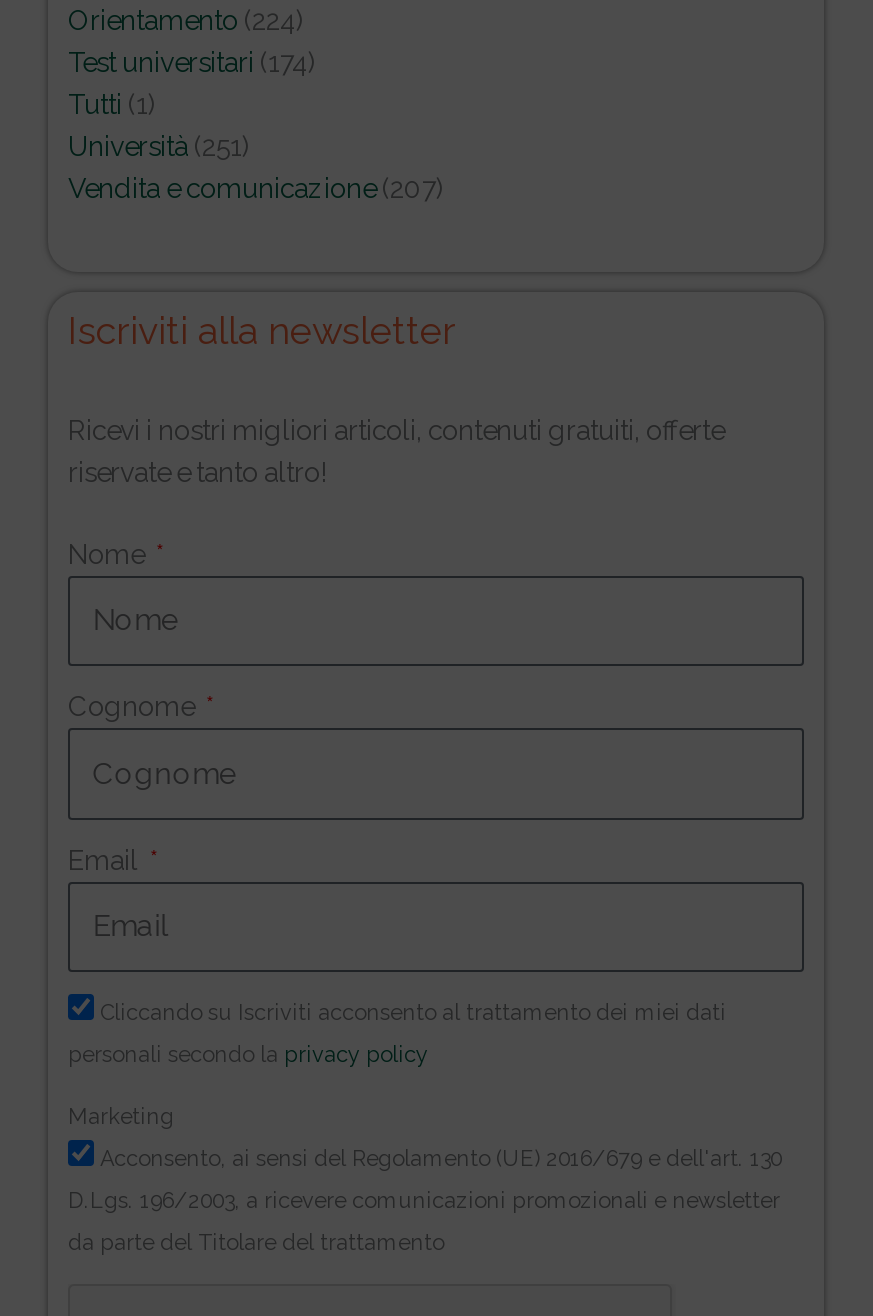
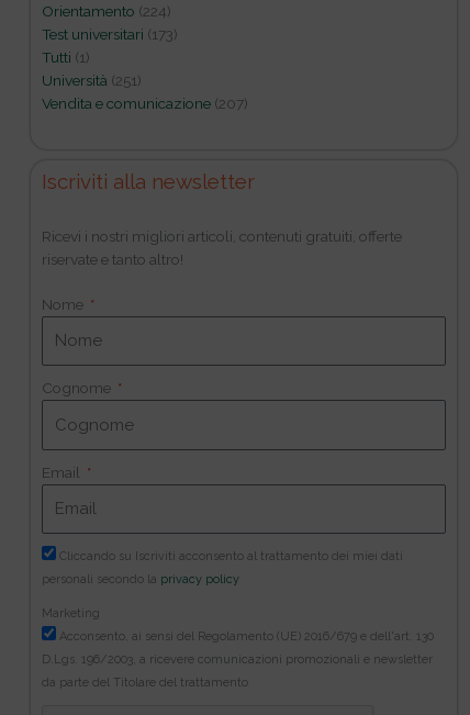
[68,47,316,79] Test universitari (174) -> [42,26,178,43] Test universitari (173)

